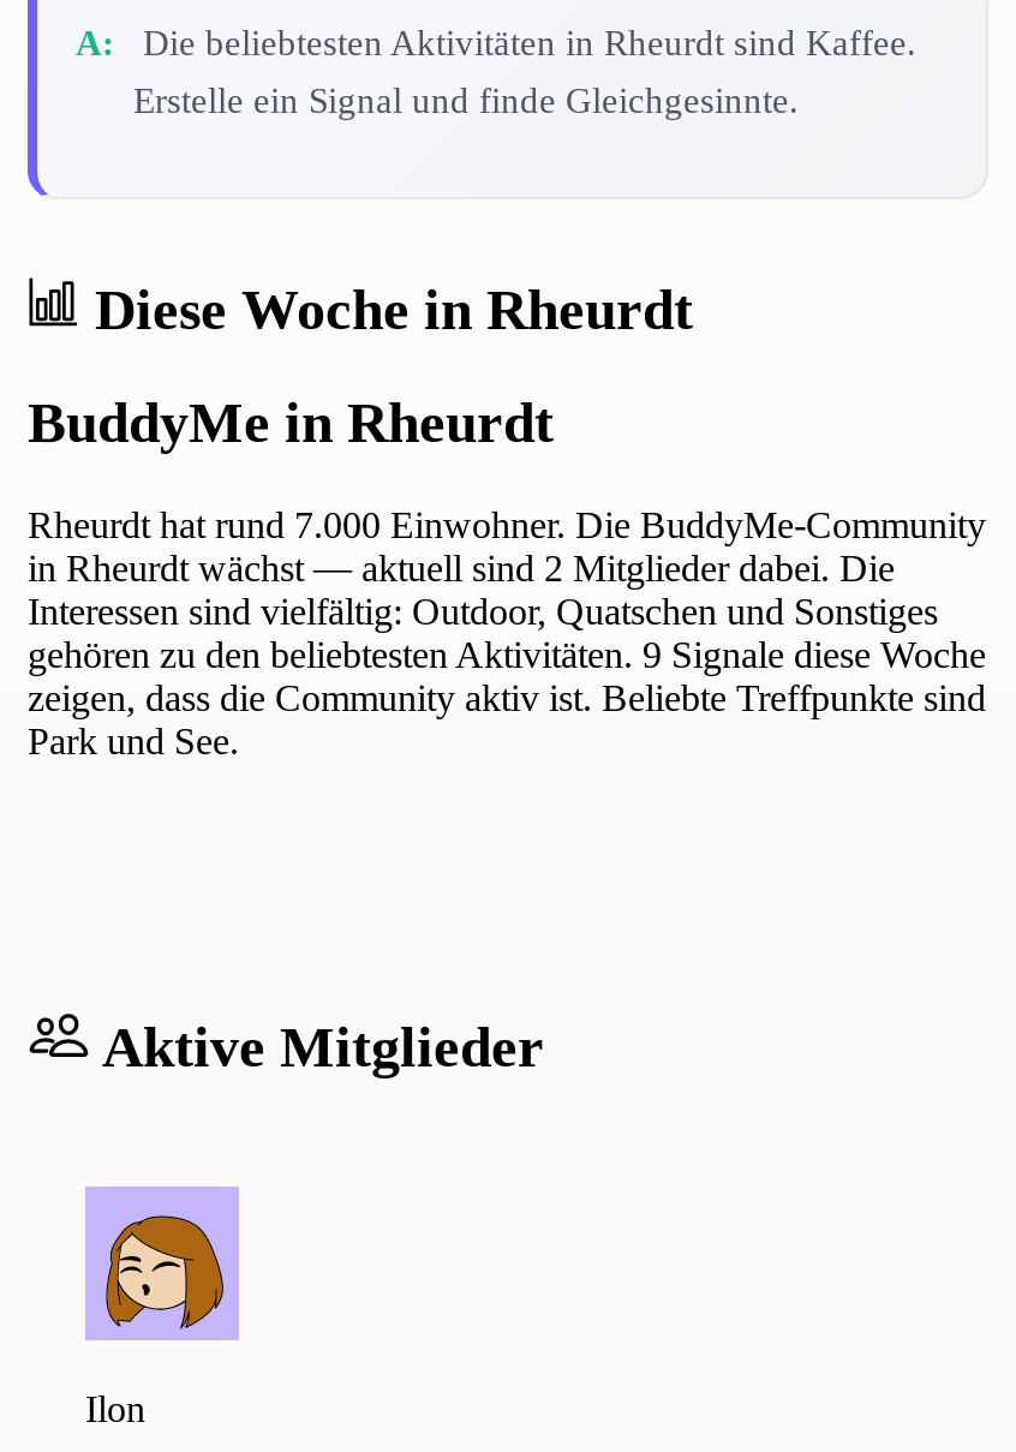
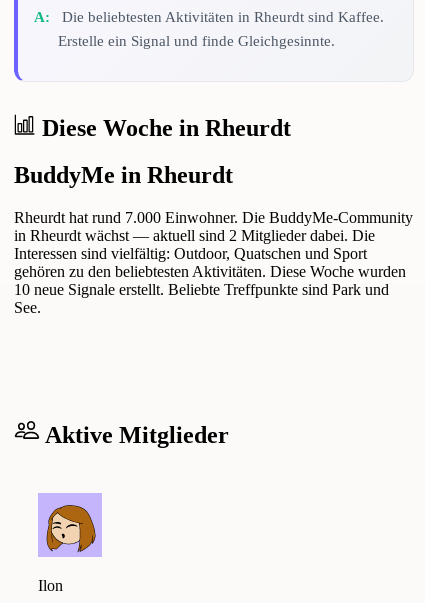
[28,590,986,761] Interessen sind vielfältig: Outdoor, Quatschen und Sonstiges | gehören zu den beliebtesten Aktivitäten. 9 Signale diese Woche | zeigen, dass die Community aktiv ist. Beliebte Treffpunkte sind | Park und See. -> [14,245,406,316] Interessen sind vielfältig: Outdoor, Quatschen und Sport | gehören zu den beliebtesten Aktivitäten. Diese Woche wurden | 10 neue Signale erstellt. Beliebte Treffpunkte sind Park und | See.

